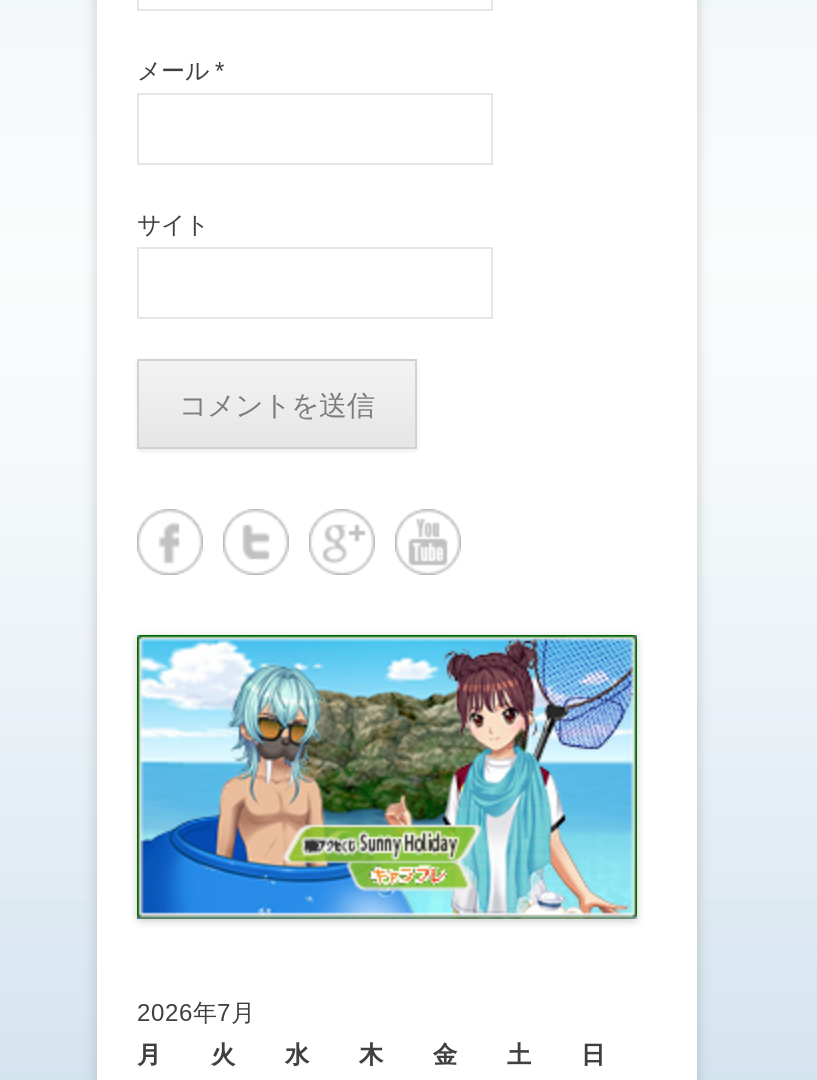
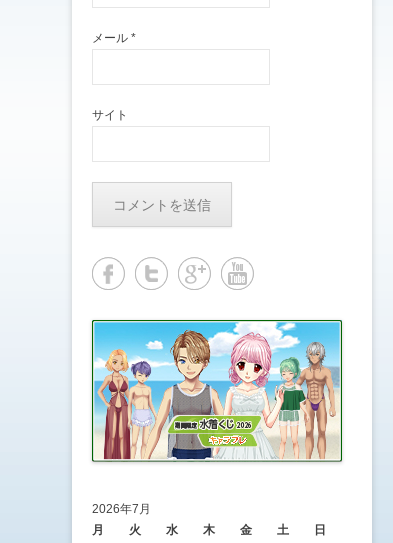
[139,637,635,915] [image] -> [93,321,341,461] [image]

